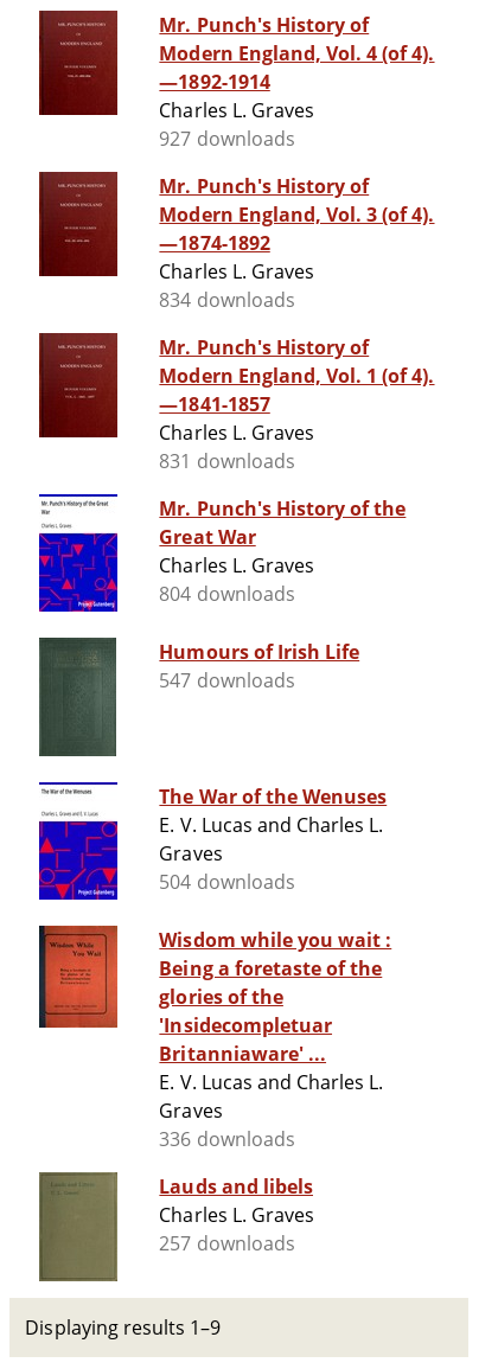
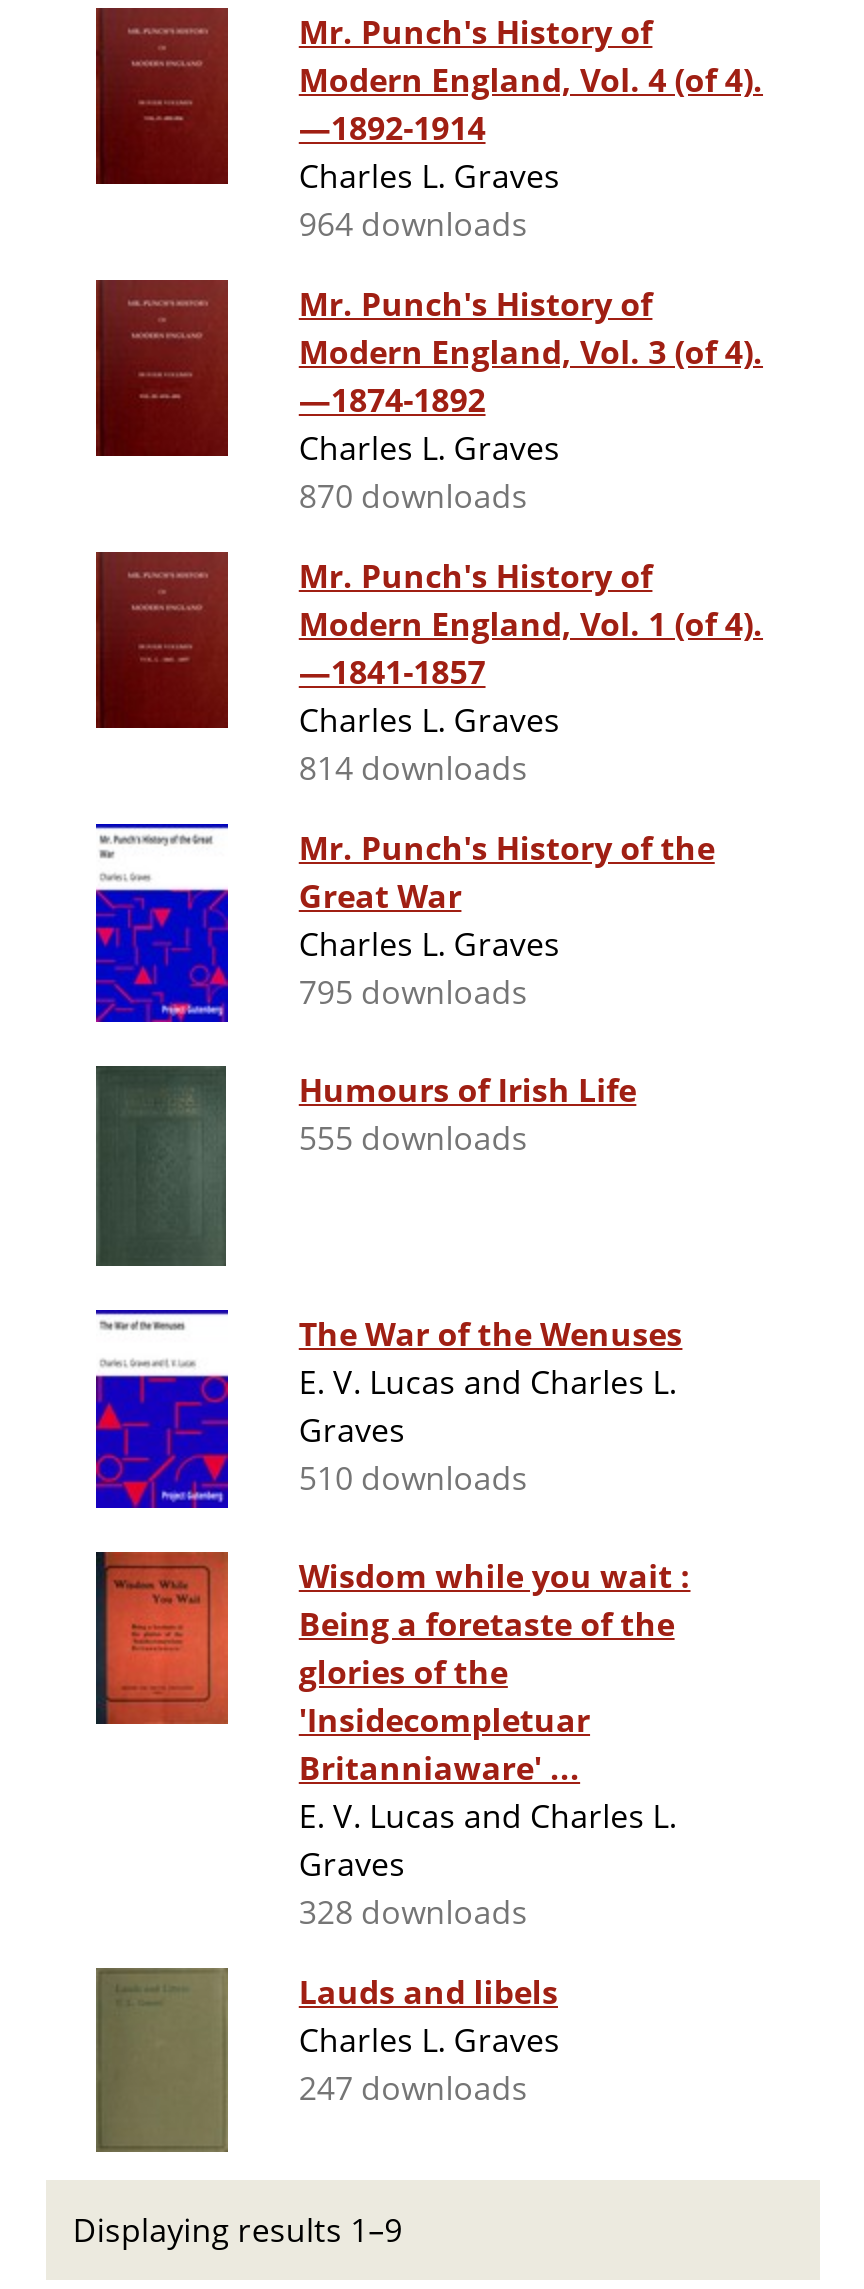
[159,126,295,152] 927 downloads -> [299,202,528,246] 964 downloads
[159,287,295,313] 834 downloads -> [299,474,528,518] 870 downloads
[159,448,295,474] 831 downloads -> [299,746,528,790] 814 downloads
[159,581,295,607] 804 downloads -> [299,970,528,1014] 795 downloads
[159,668,295,694] 547 downloads -> [299,1116,528,1160] 555 downloads
[159,869,295,895] 504 downloads -> [299,1456,528,1500] 510 downloads
[159,1126,295,1152] 336 downloads -> [299,1890,528,1934] 328 downloads
[159,1231,295,1257] 257 downloads -> [299,2066,528,2110] 247 downloads

